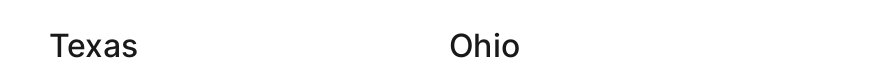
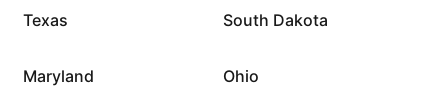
none -> [23,10,328,86] South Dakota | Maryland

